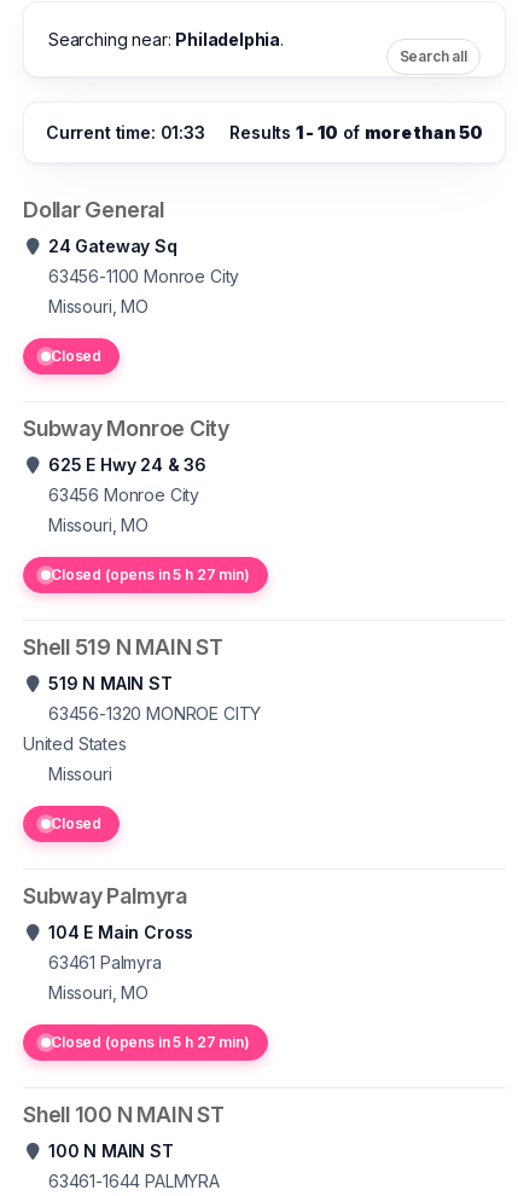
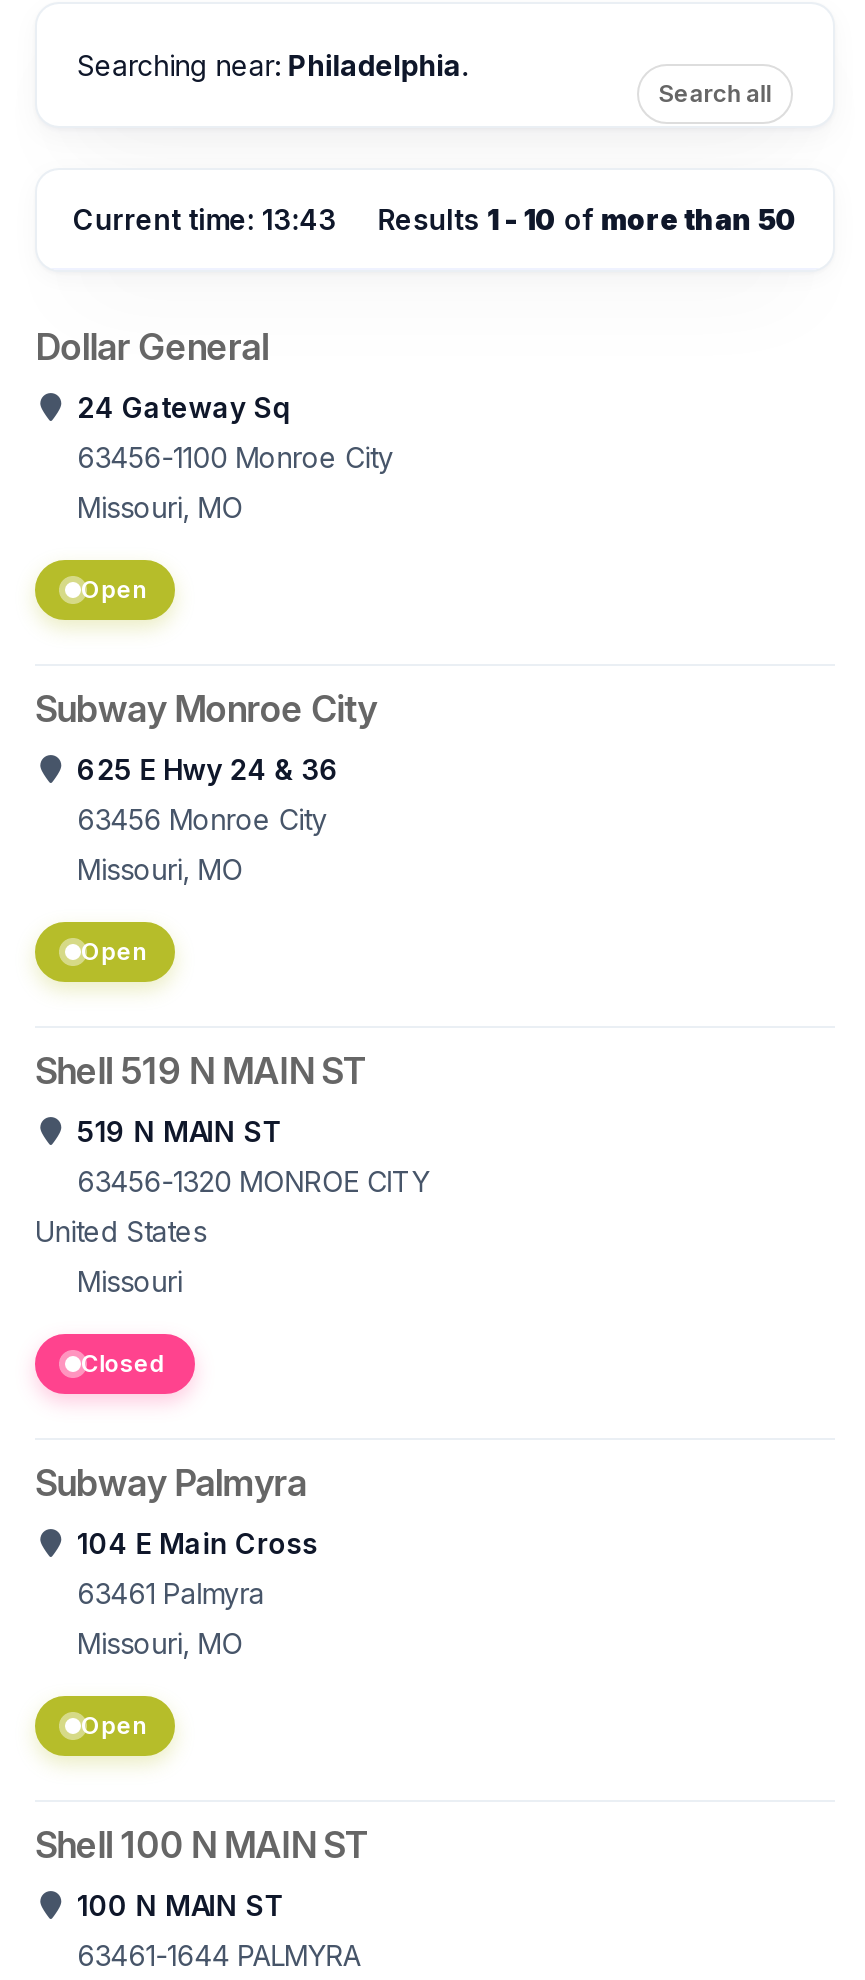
[46,122,483,143] Current time: 01:33 Results 1 - 10 of more than 50 -> [73,202,797,236] Current time: 13:43 Results 1 - 10 of more than 50
[51,347,102,365] Closed -> [81,574,146,604] Open
[51,565,250,584] Closed (opens in 5 h 27 min) -> [81,936,146,966] Open
[51,1033,250,1051] Closed (opens in 5 h 27 min) -> [81,1710,146,1740] Open

